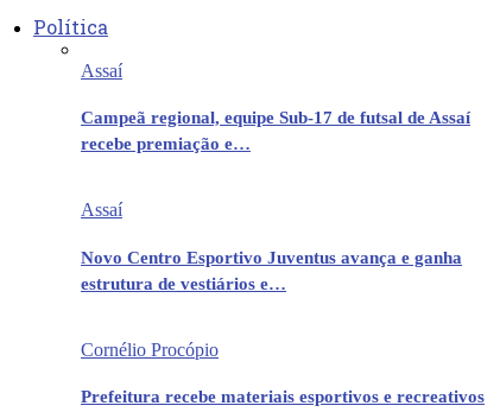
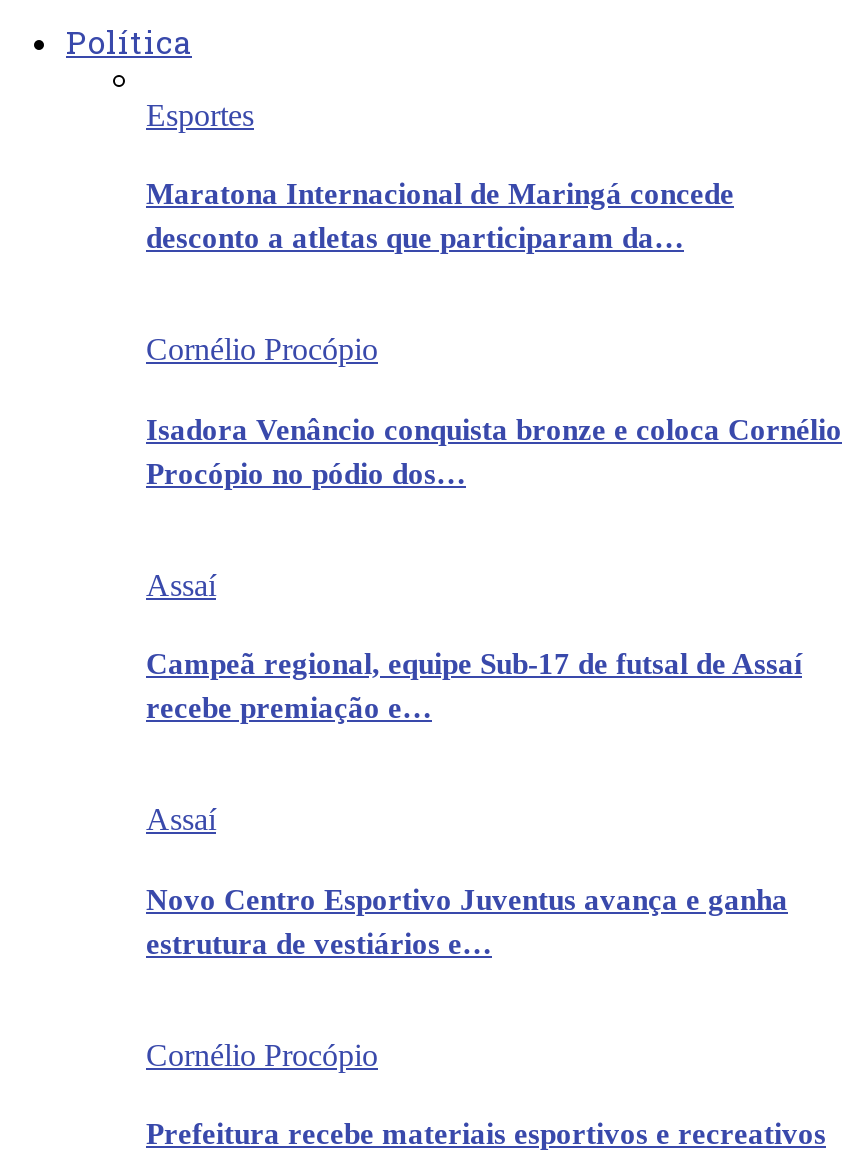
none -> [146,98,842,490] Esportes | Maratona Internacional de Maringá concede | desconto a atletas que participaram da… | Cornélio Procópio | Isadora Venâncio conquista bronze e coloca Cornélio | Procópio no pódio dos…

